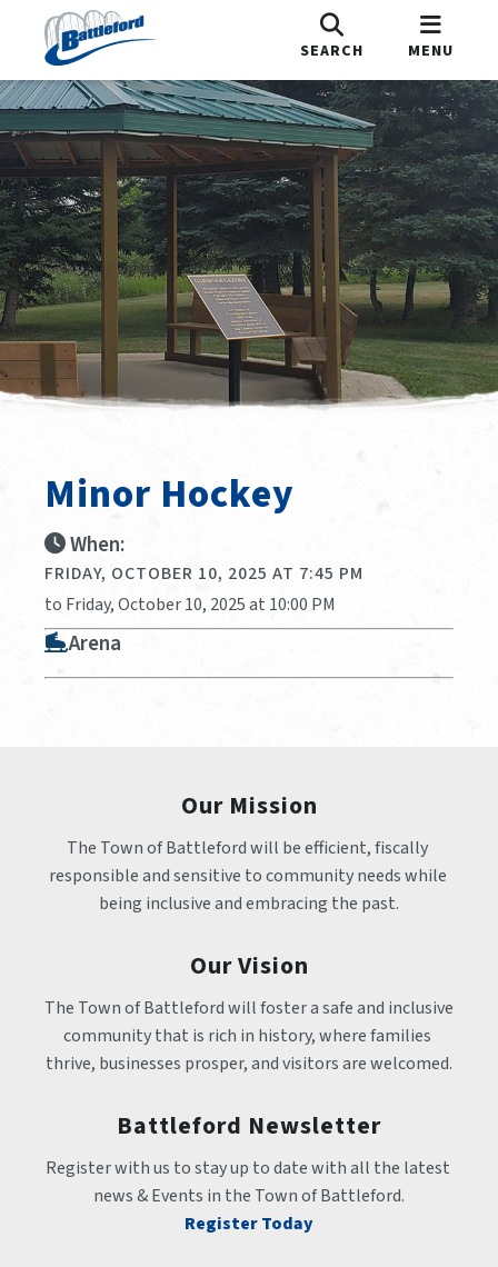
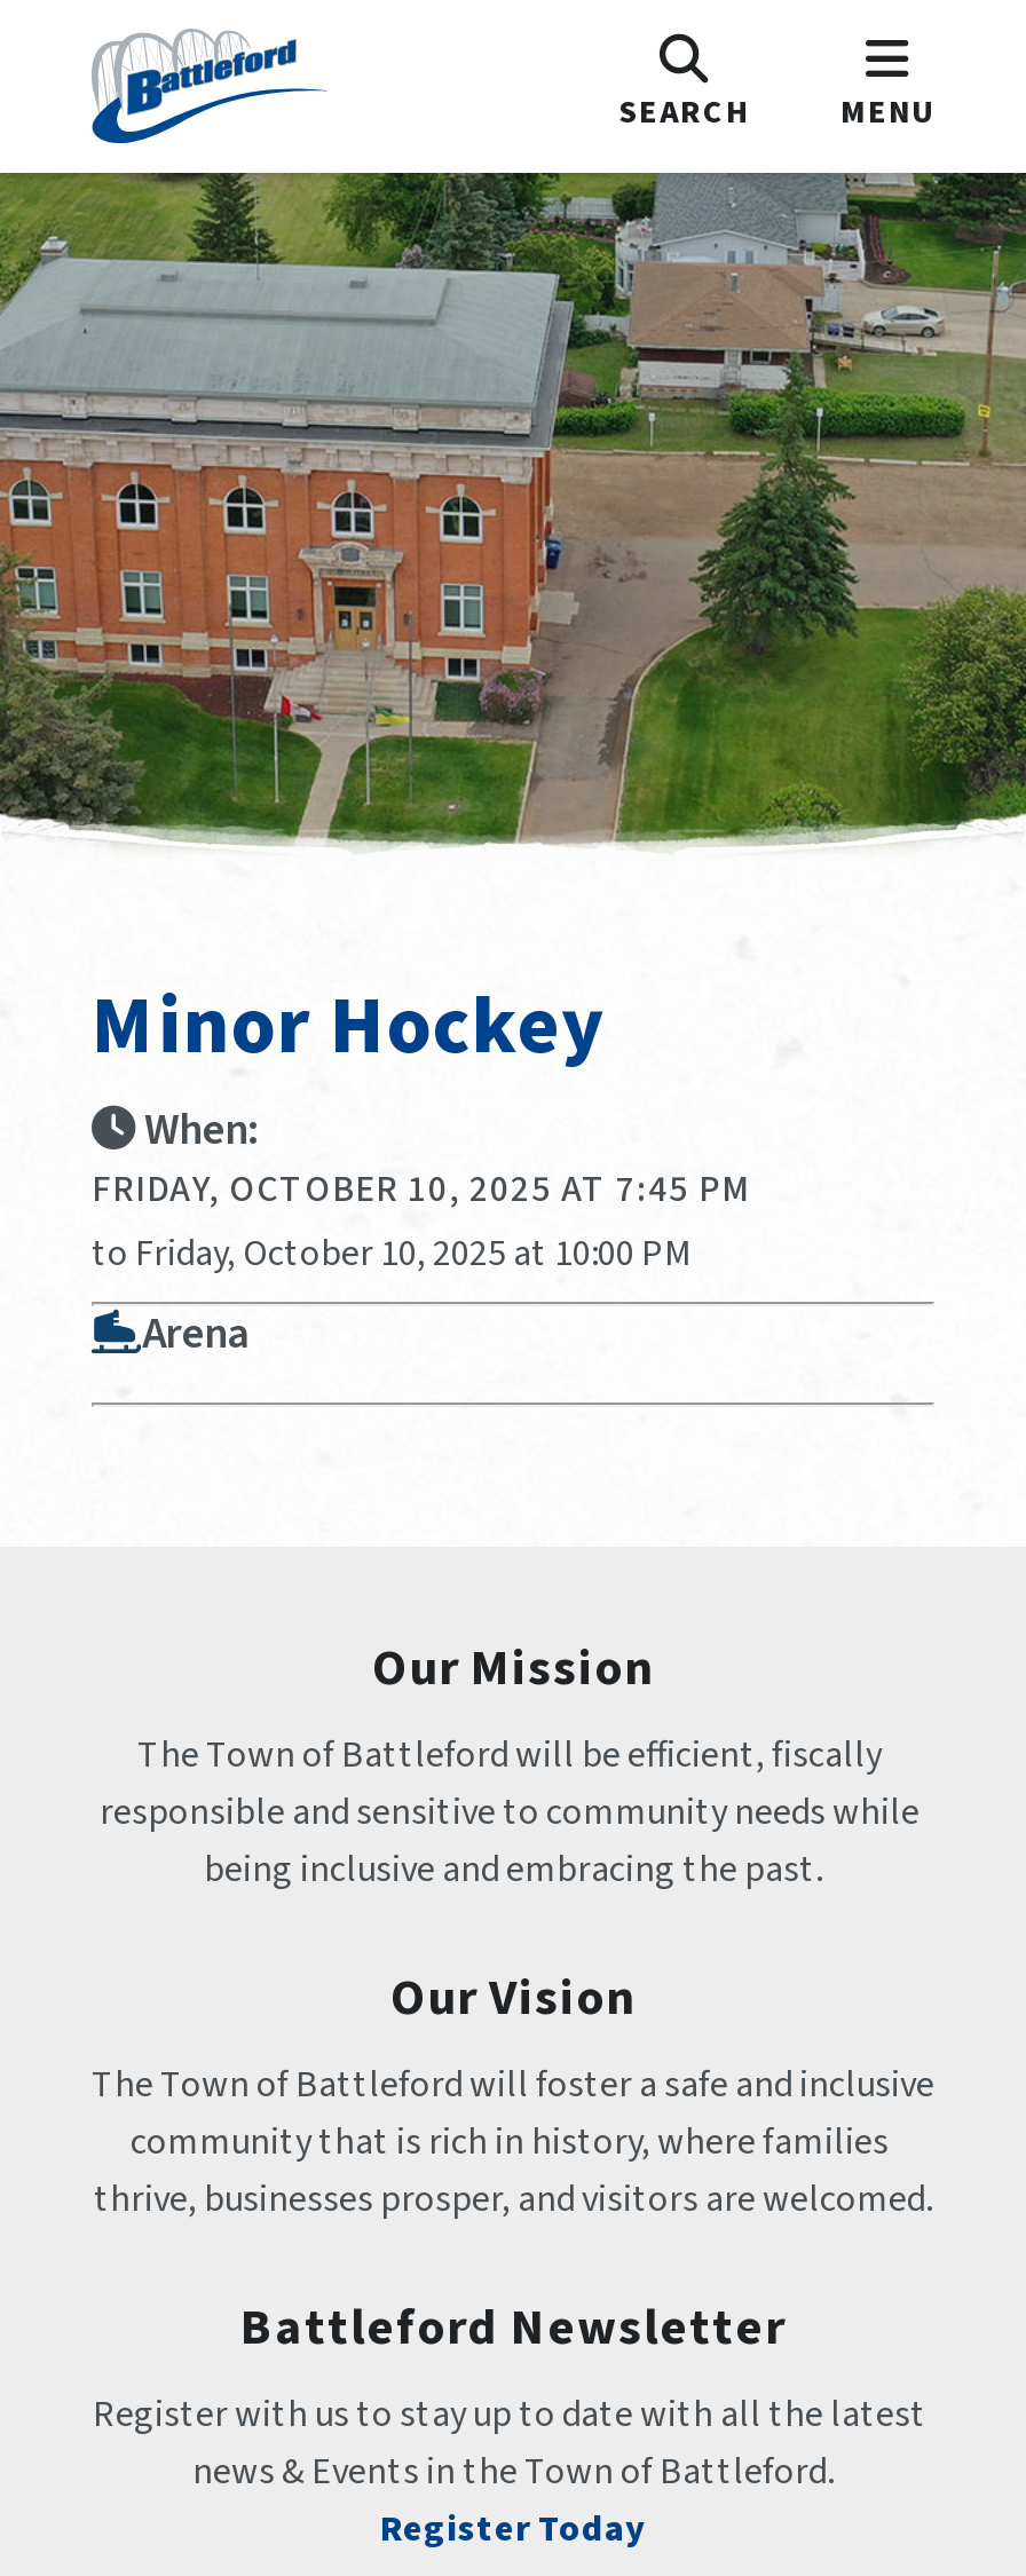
[3,79,495,406] [image] -> [7,171,1019,844] [image]

